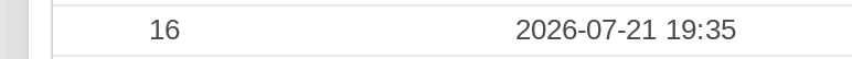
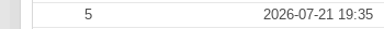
[149,13,180,46] 16 -> [84,6,92,23] 5

